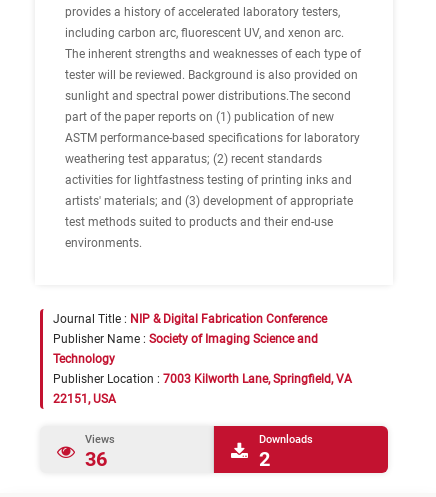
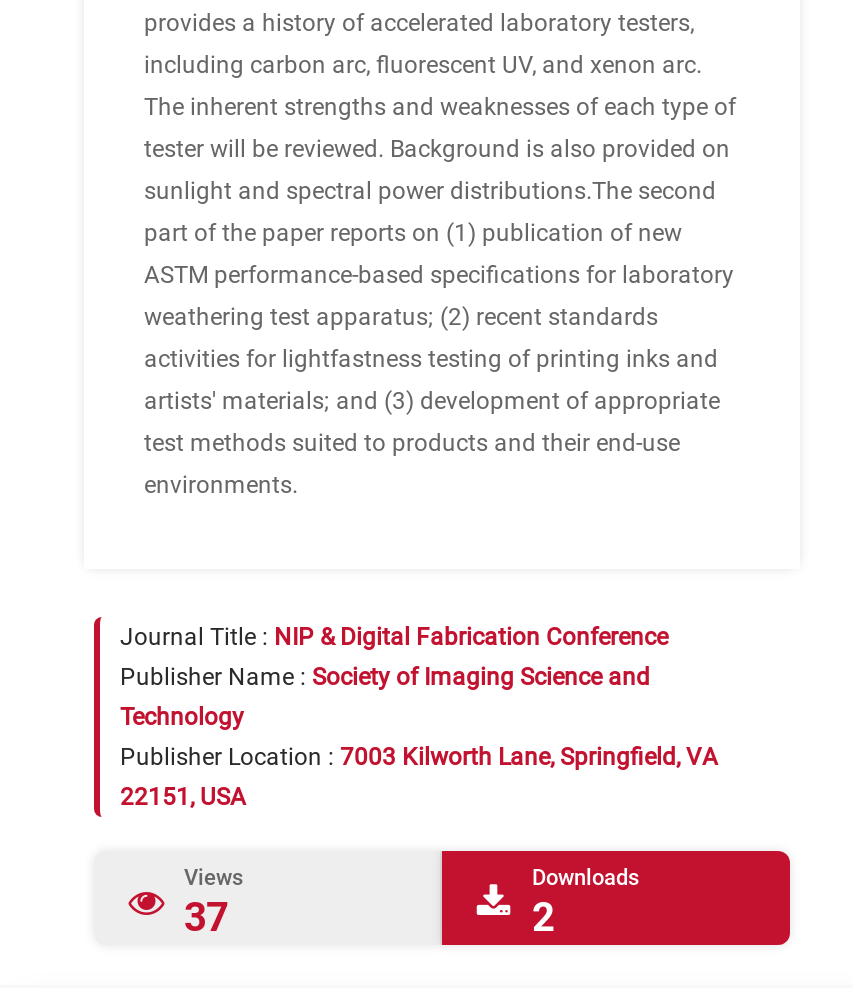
[85,447,107,471] 36 -> [184,893,228,941] 37

